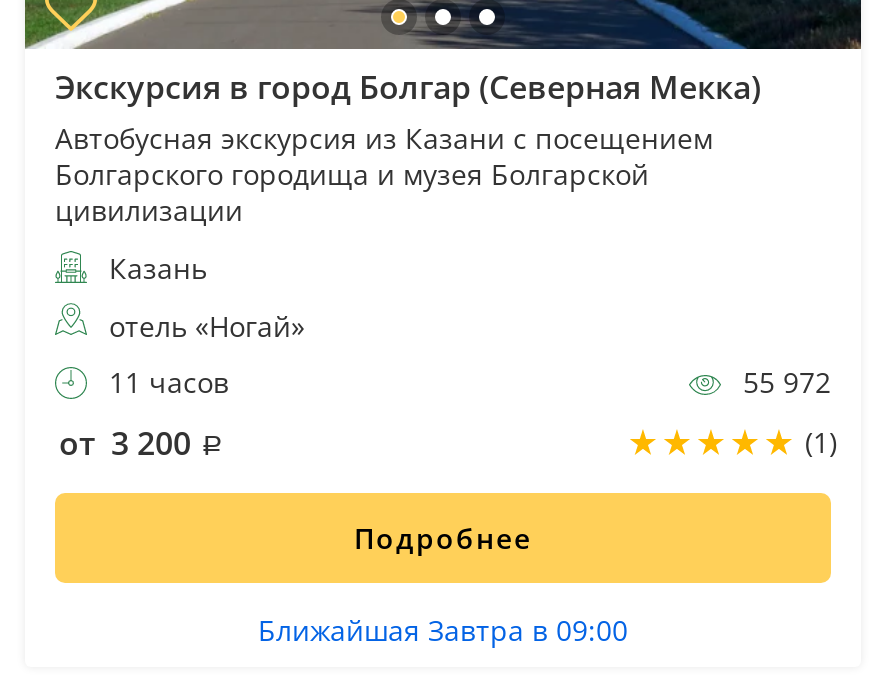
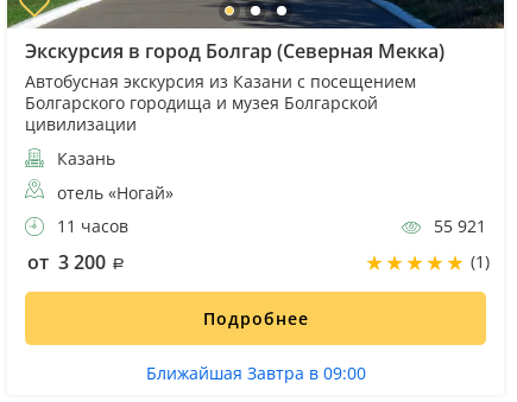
[735,363,831,401] 55 972 -> [429,215,486,238] 55 921

